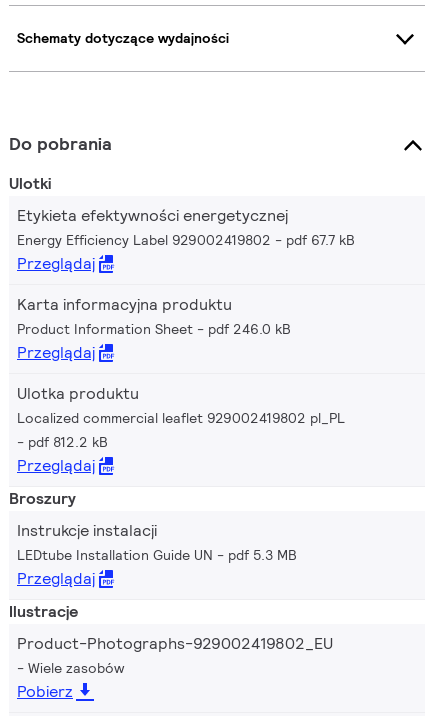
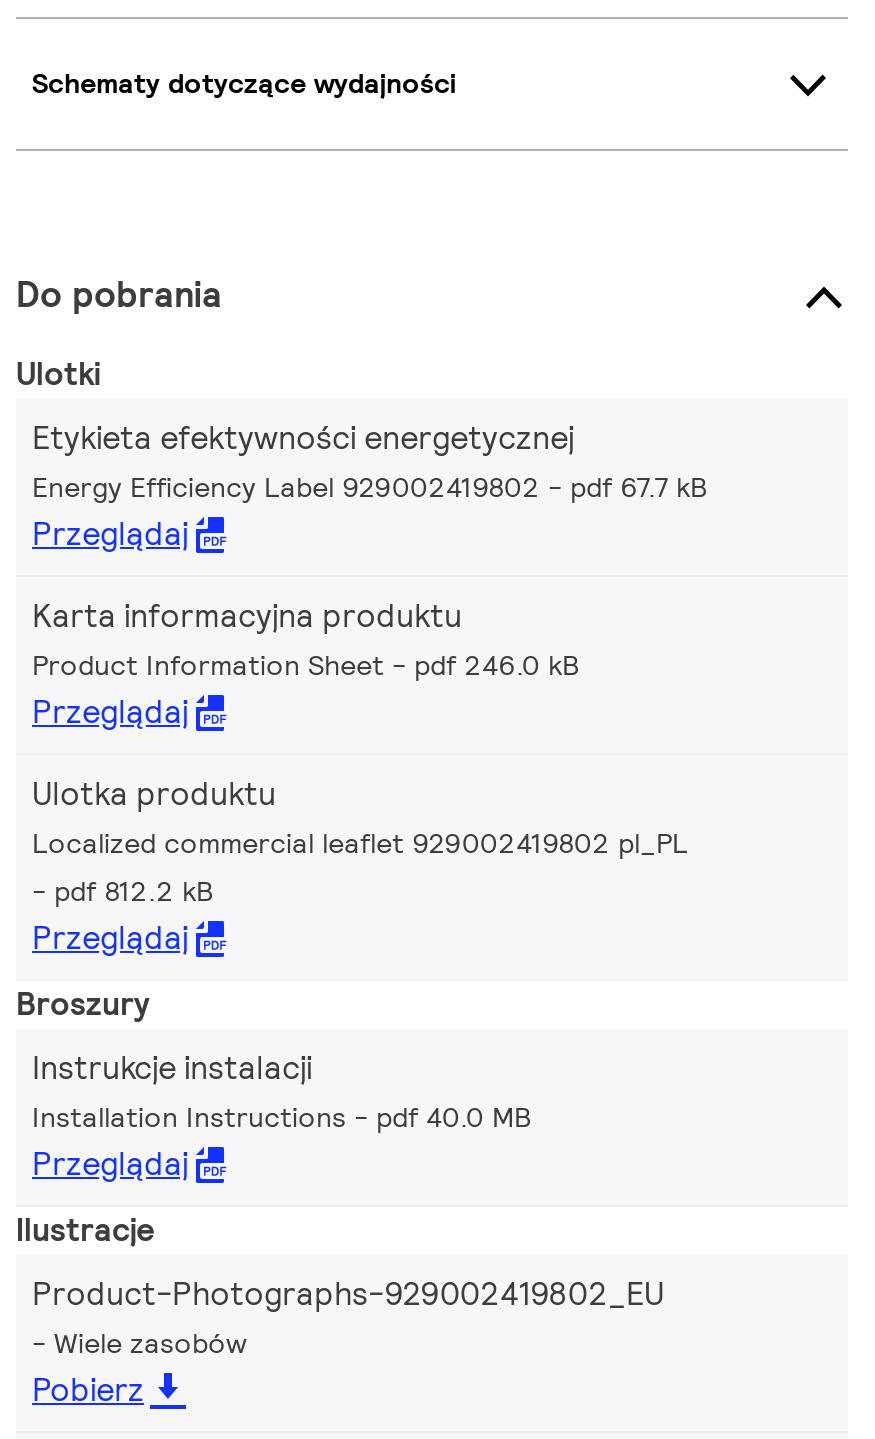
[17,546,297,564] LEDtube Installation Guide UN | pdf 5.3 MB -> [32,1099,532,1135] Installation Instructions | pdf 40.0 MB

